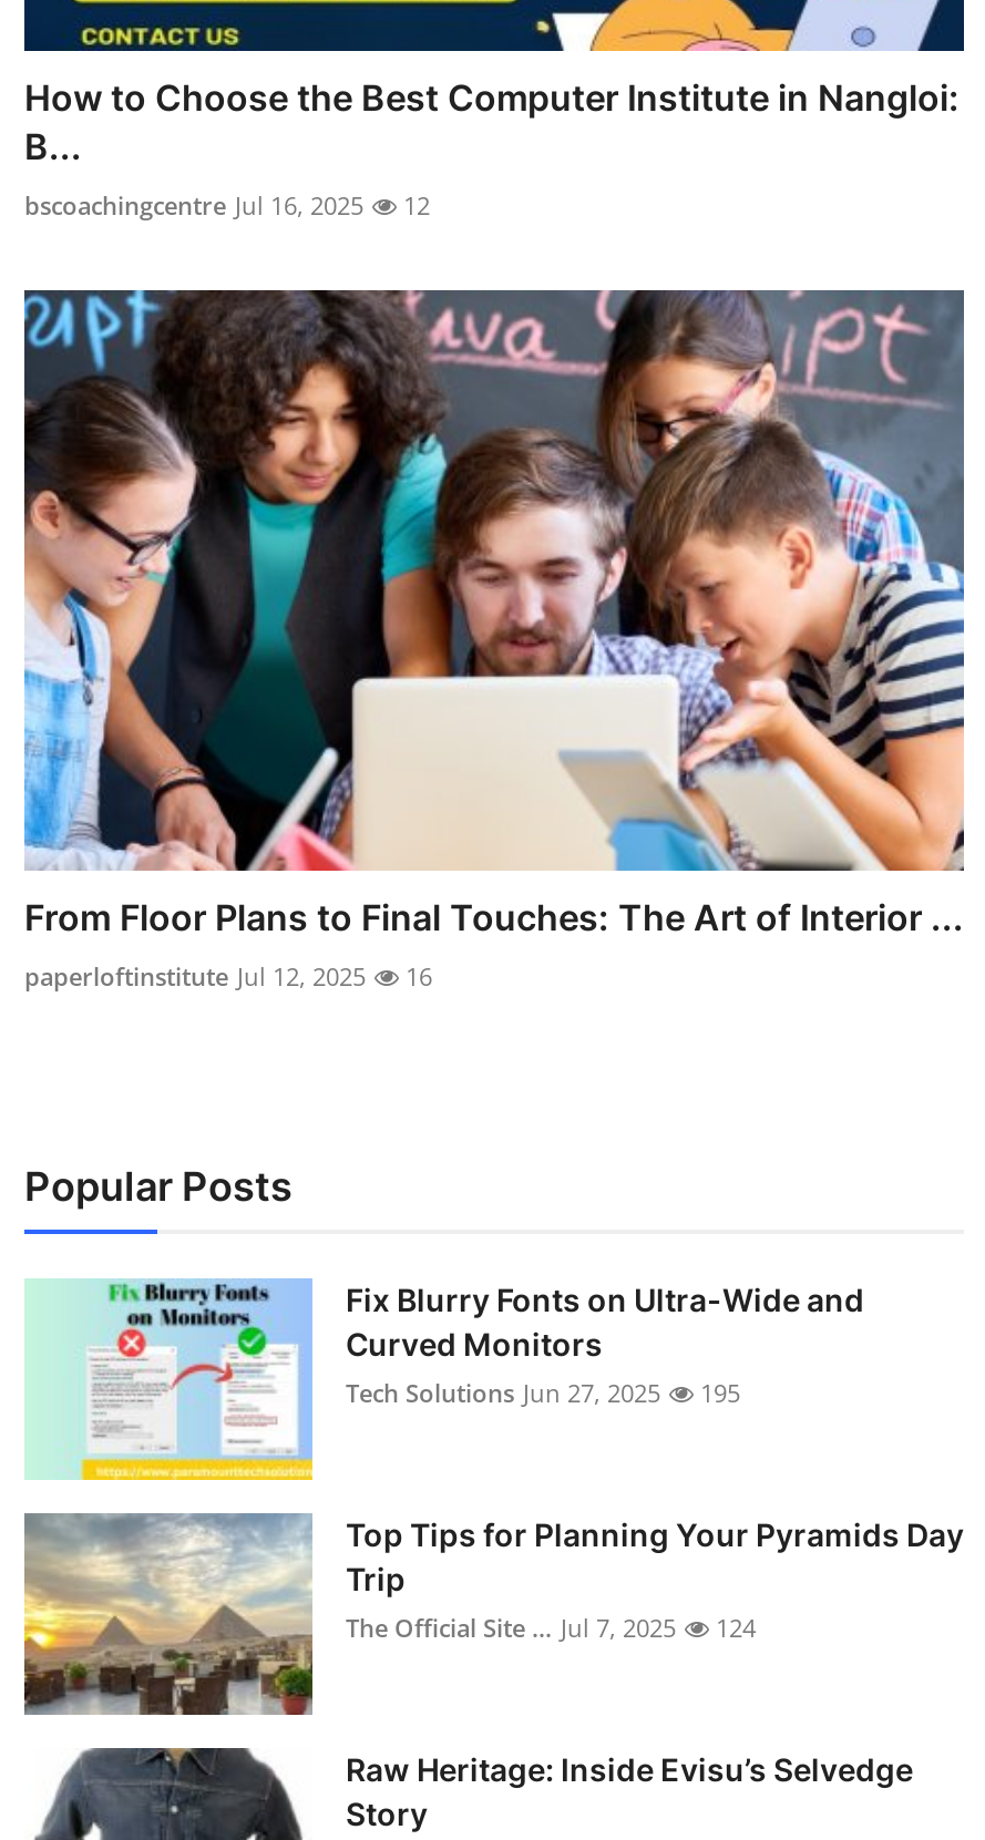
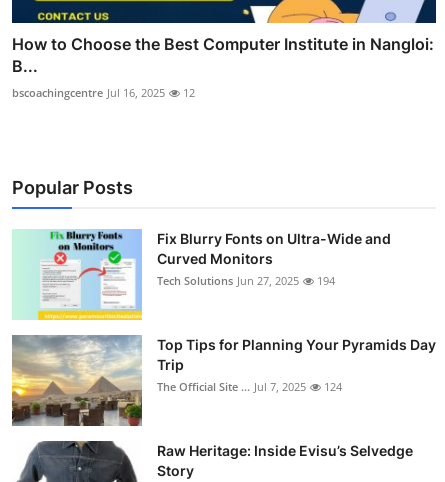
[22,288,966,993] [image] | From Floor Plans to Final Touches: The Art of Interior ... | paperloftinstitute Jul 12, 2025 | 16 -> none
[346,1376,740,1409] Tech Solutions Jun 27, 2025 195 -> [157,273,335,288] Tech Solutions Jun 27, 2025 194

